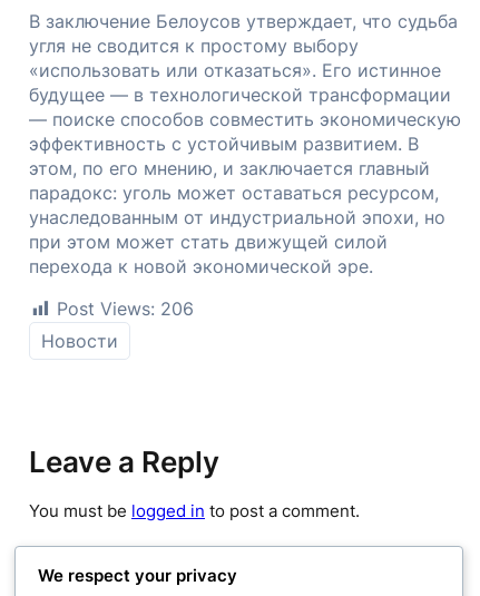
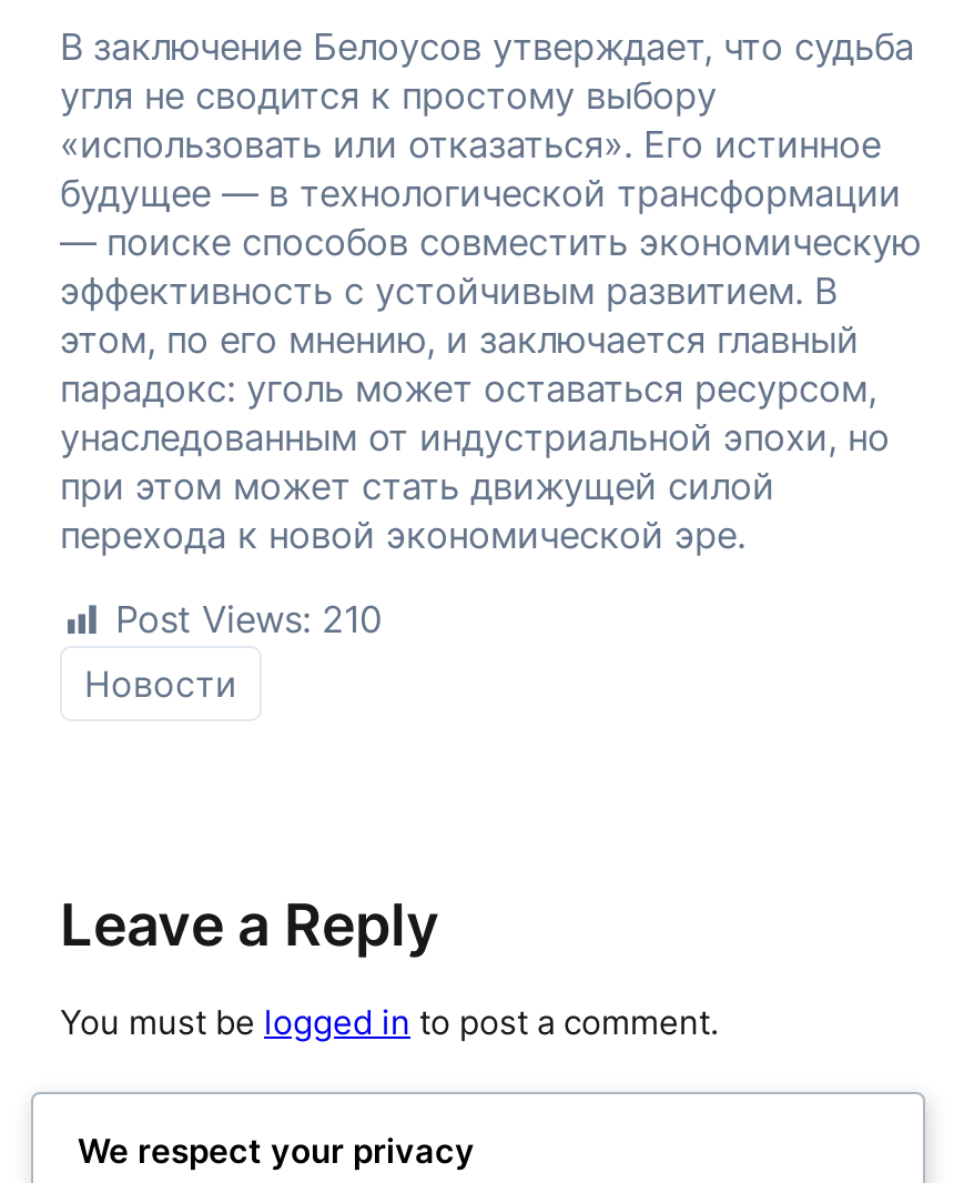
[57,298,194,320] Post Views: 206 -> [115,598,382,643] Post Views: 210

